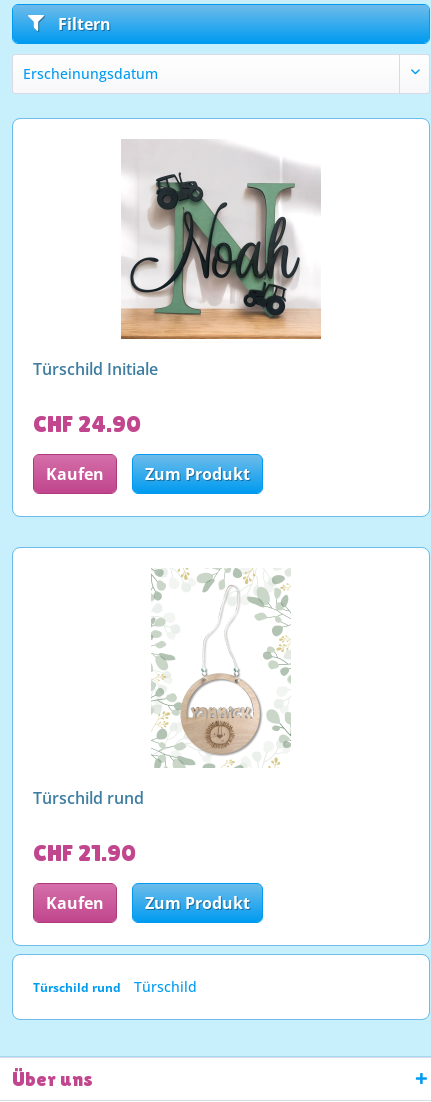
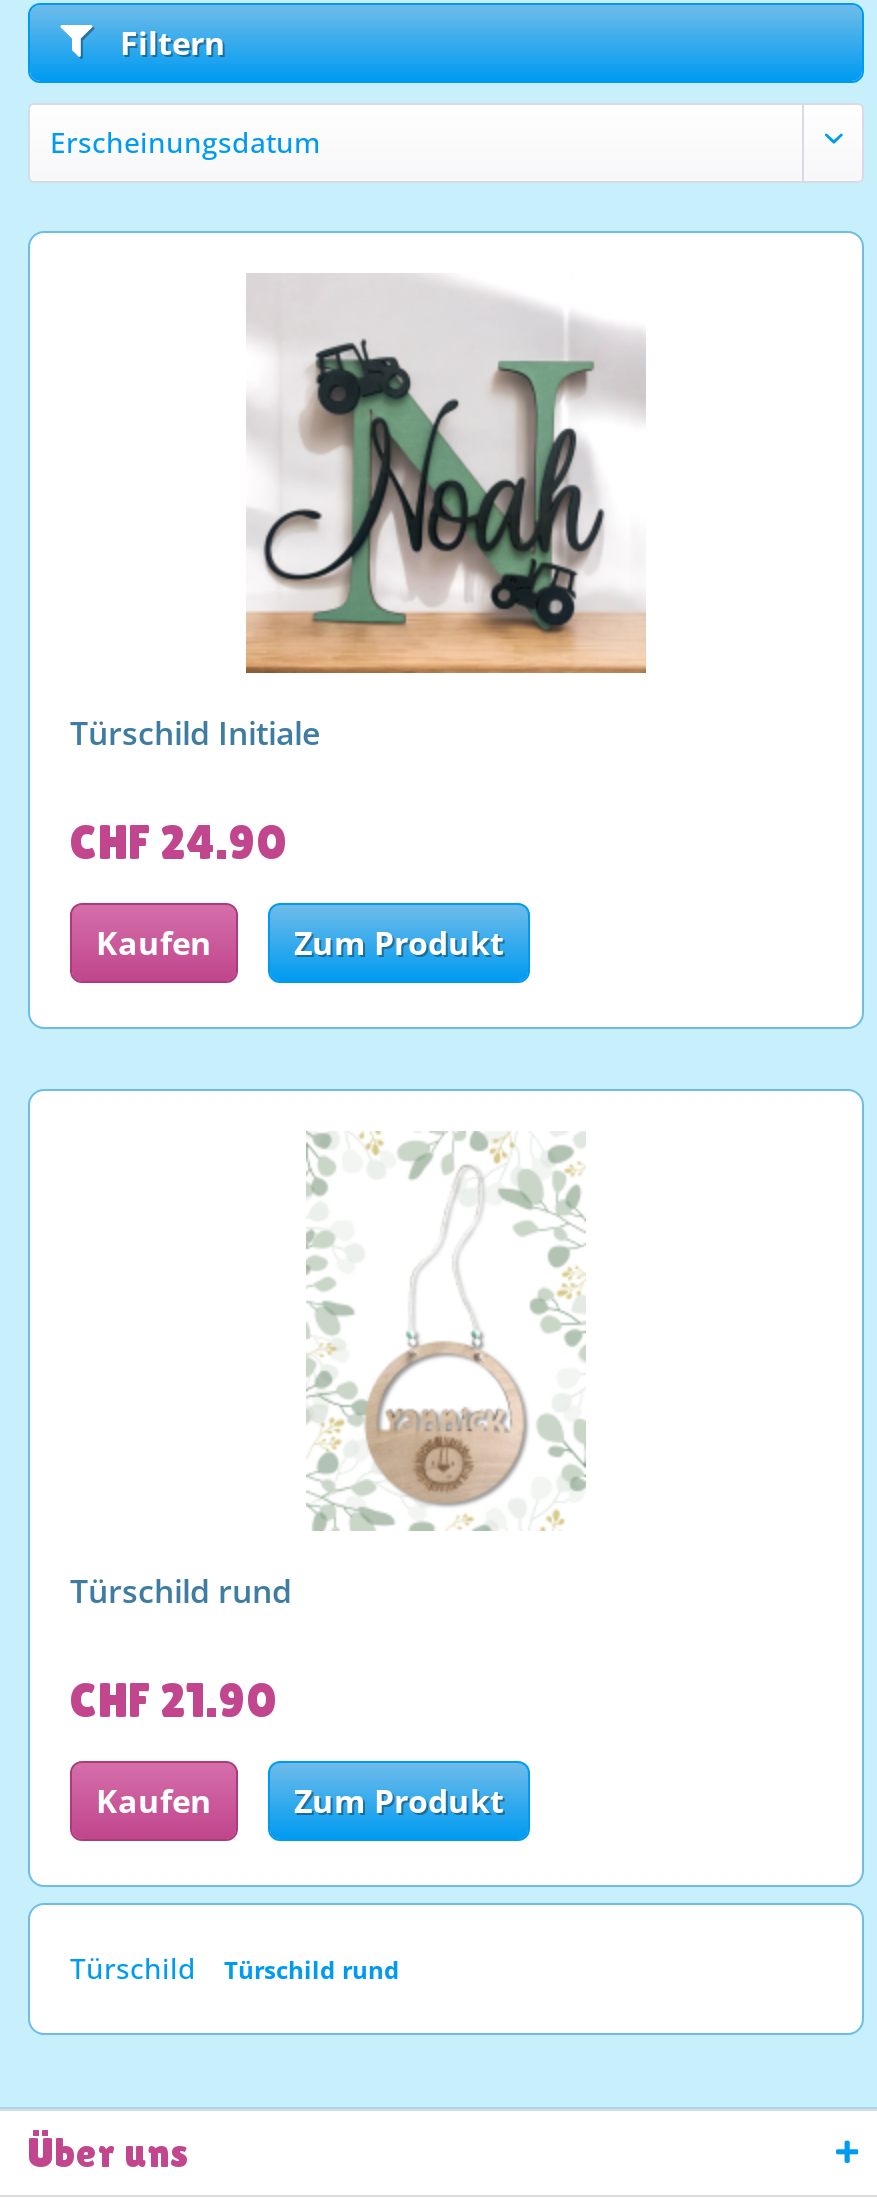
[33,977,197,996] Türschild rund Türschild -> [70,1950,400,1988] Türschild Türschild rund

